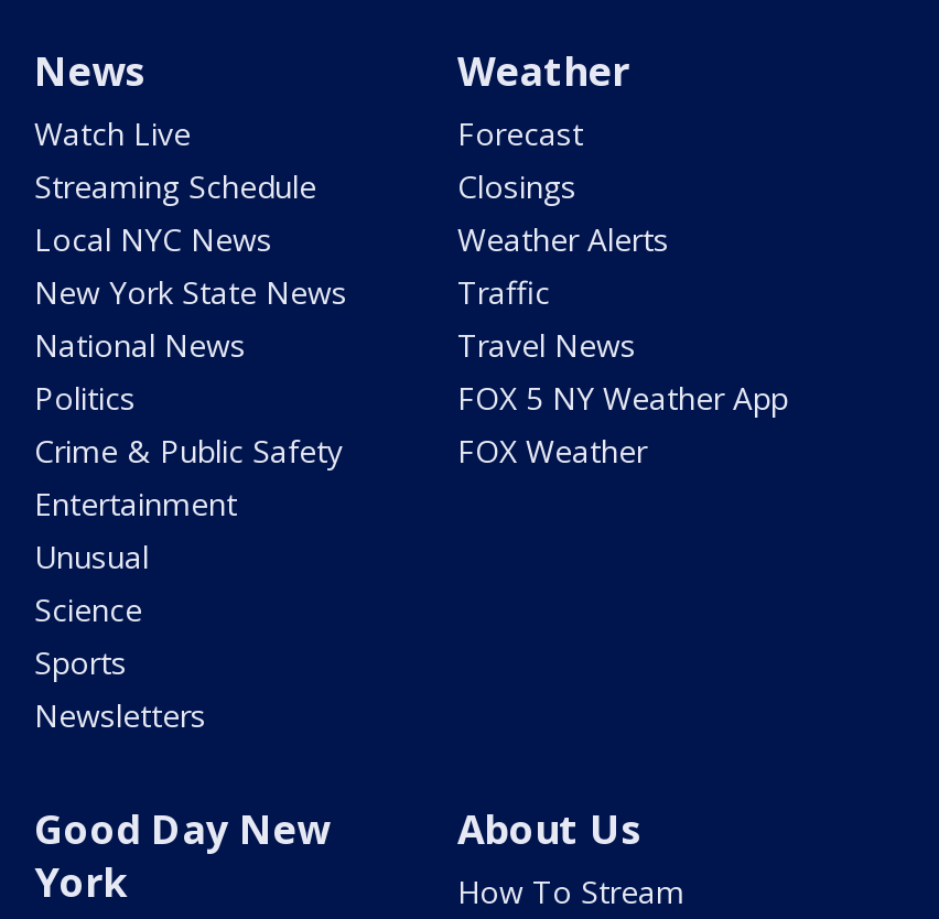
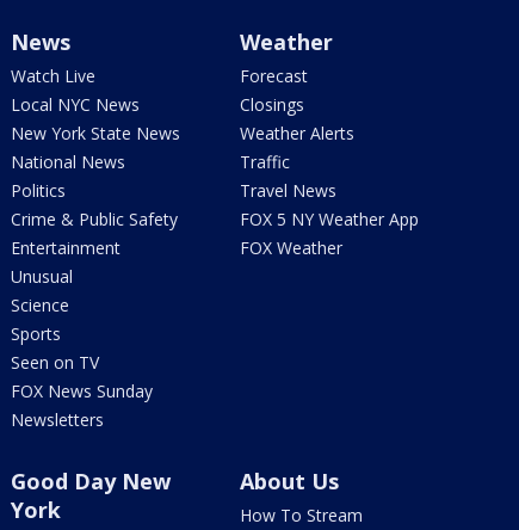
[34,166,316,208] Streaming Schedule -> none
moved [34,219,347,684] -> [11,93,180,345]: Local NYC News | New York State News | National News | ... | Science | Sports
none -> [11,351,153,403] Seen on TV | FOX News Sunday

